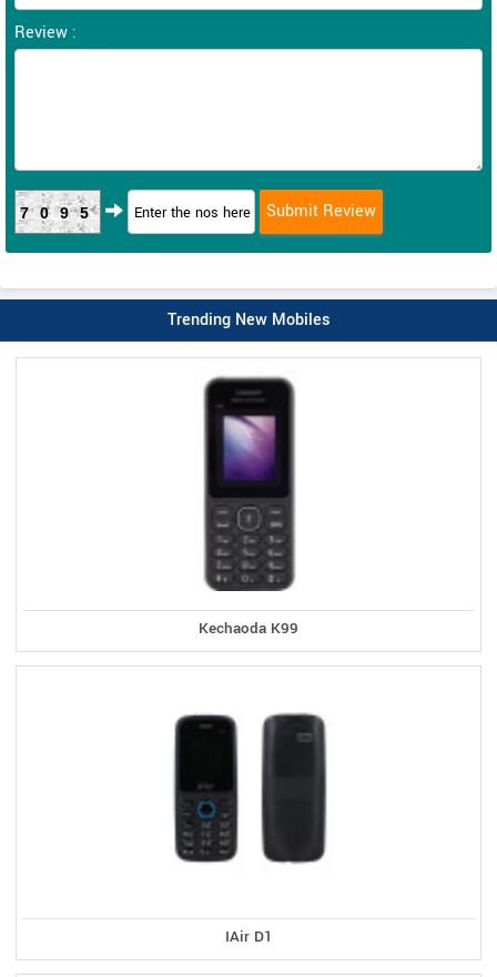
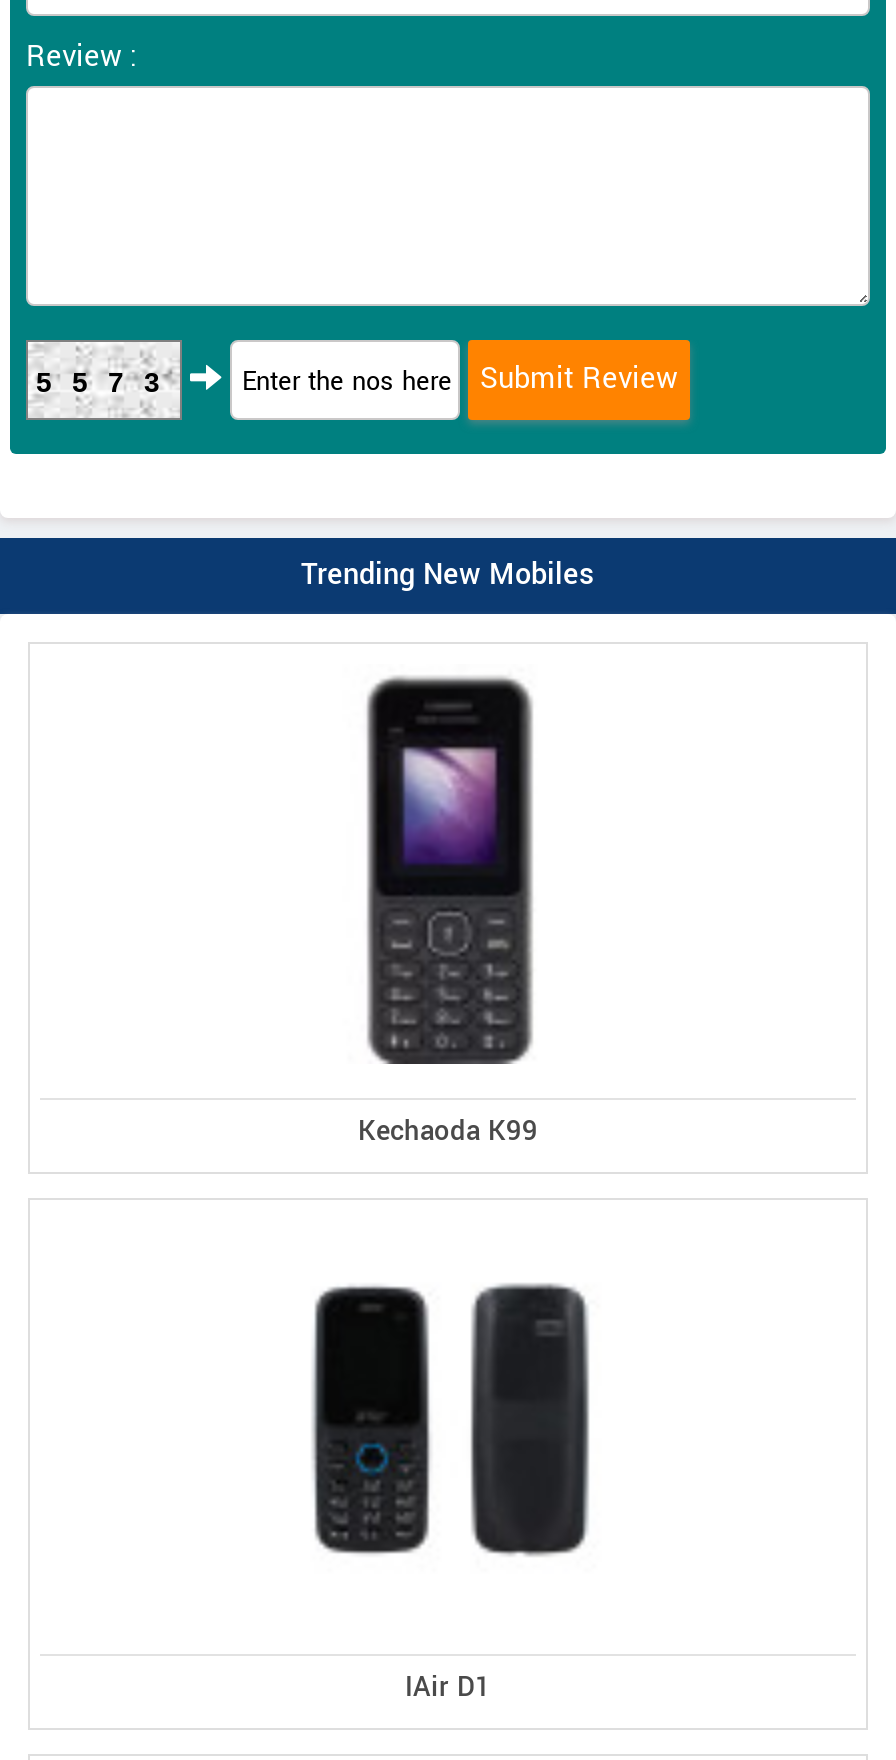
[20,204,100,222] 7095 -> [36,366,180,398] 5573

